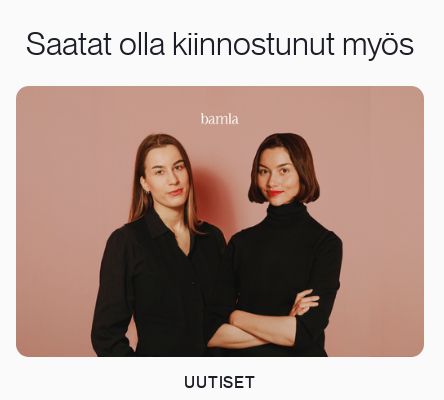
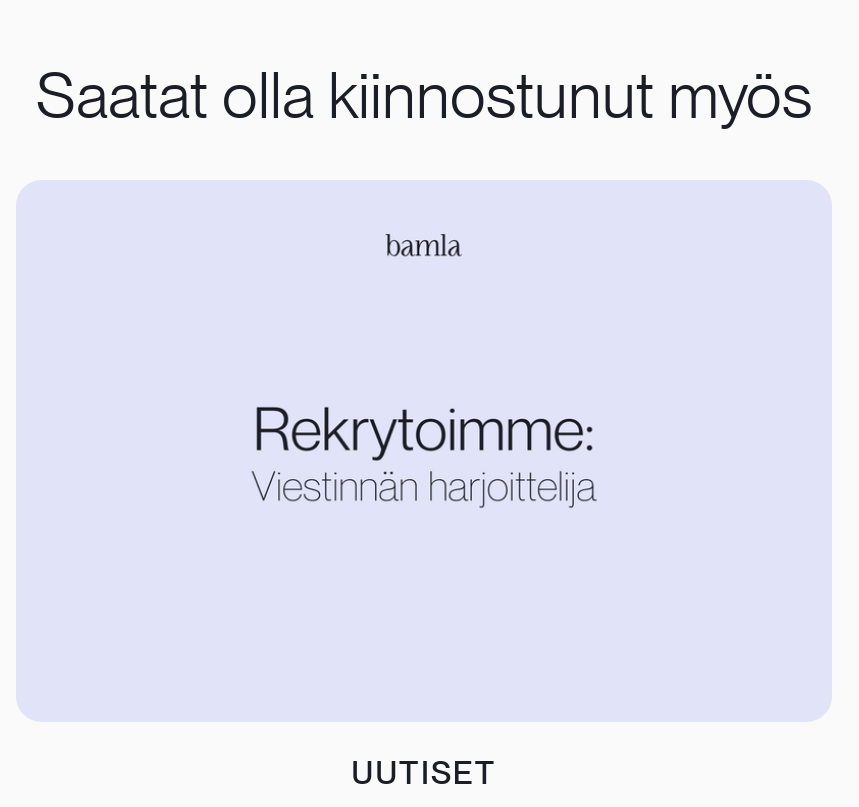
[15,85,425,358] [image] -> none

